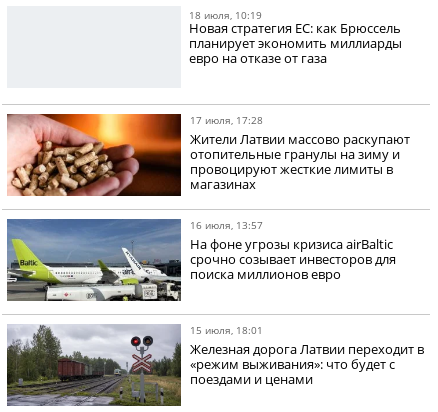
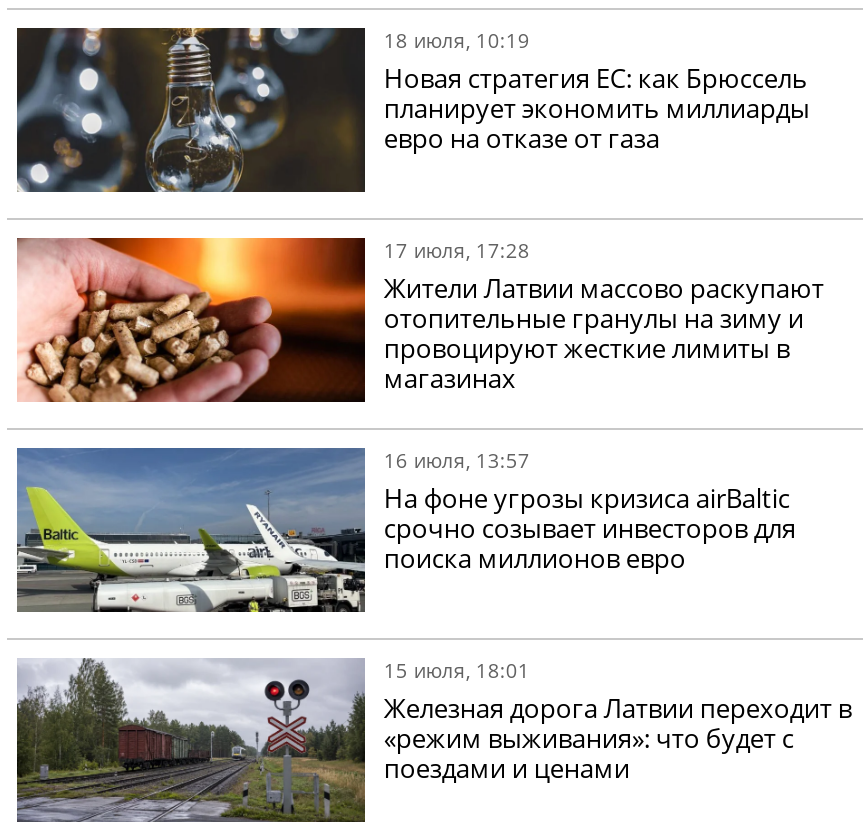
none -> [15,26,367,194] [image]

